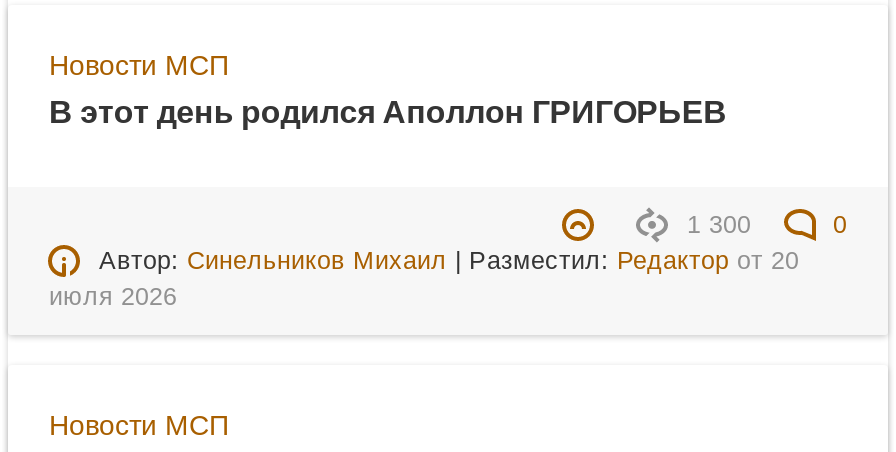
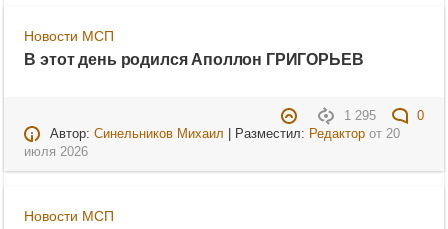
[679,212,751,240] 1 300 -> [339,109,375,123] 1 295

